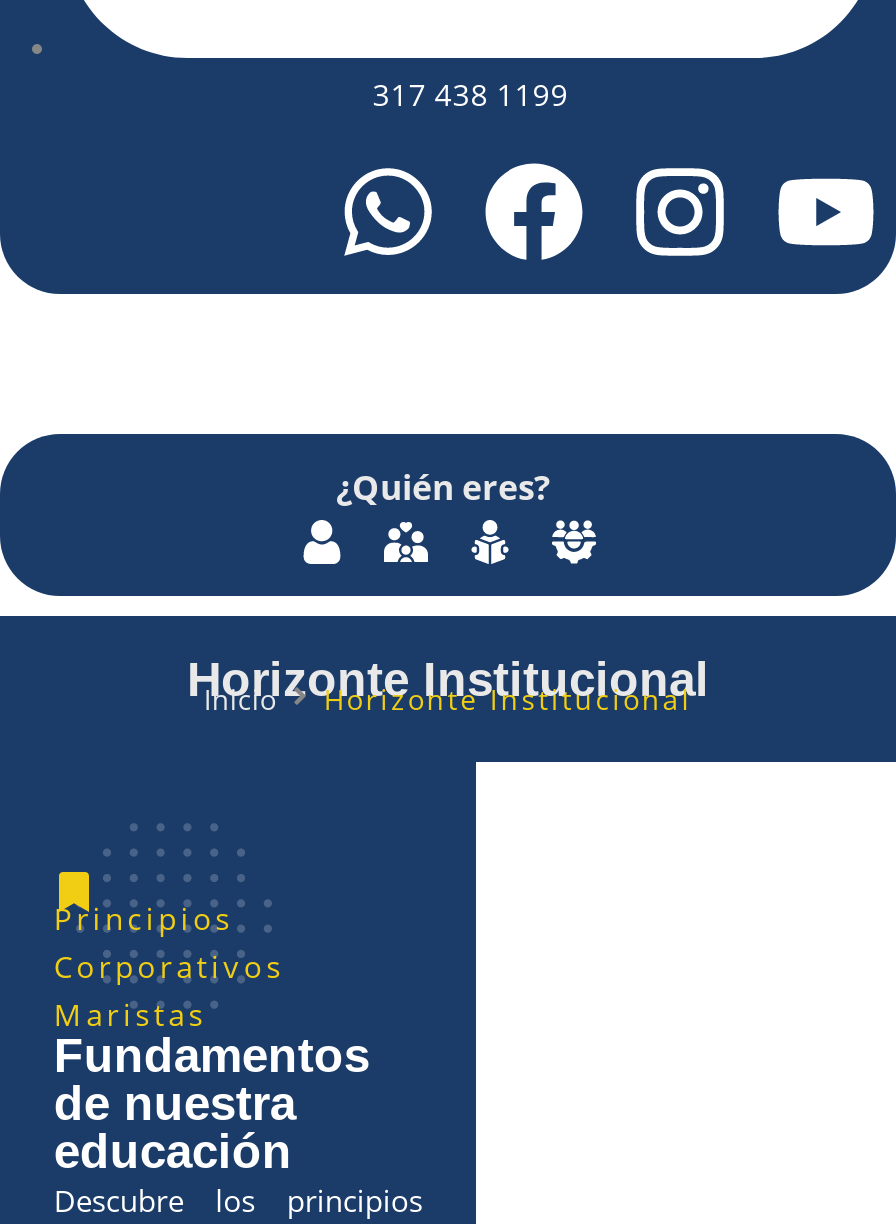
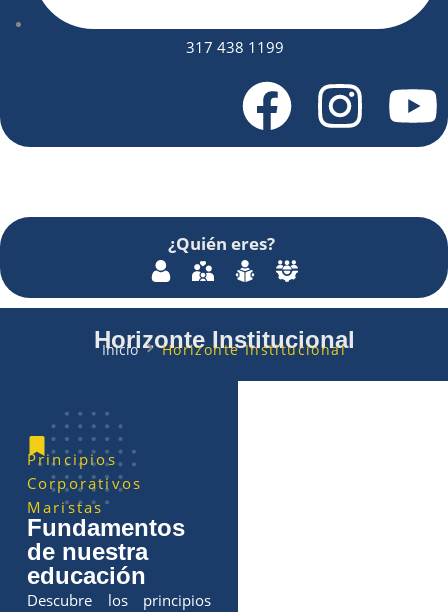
[342,166,434,258] [image] -> none

